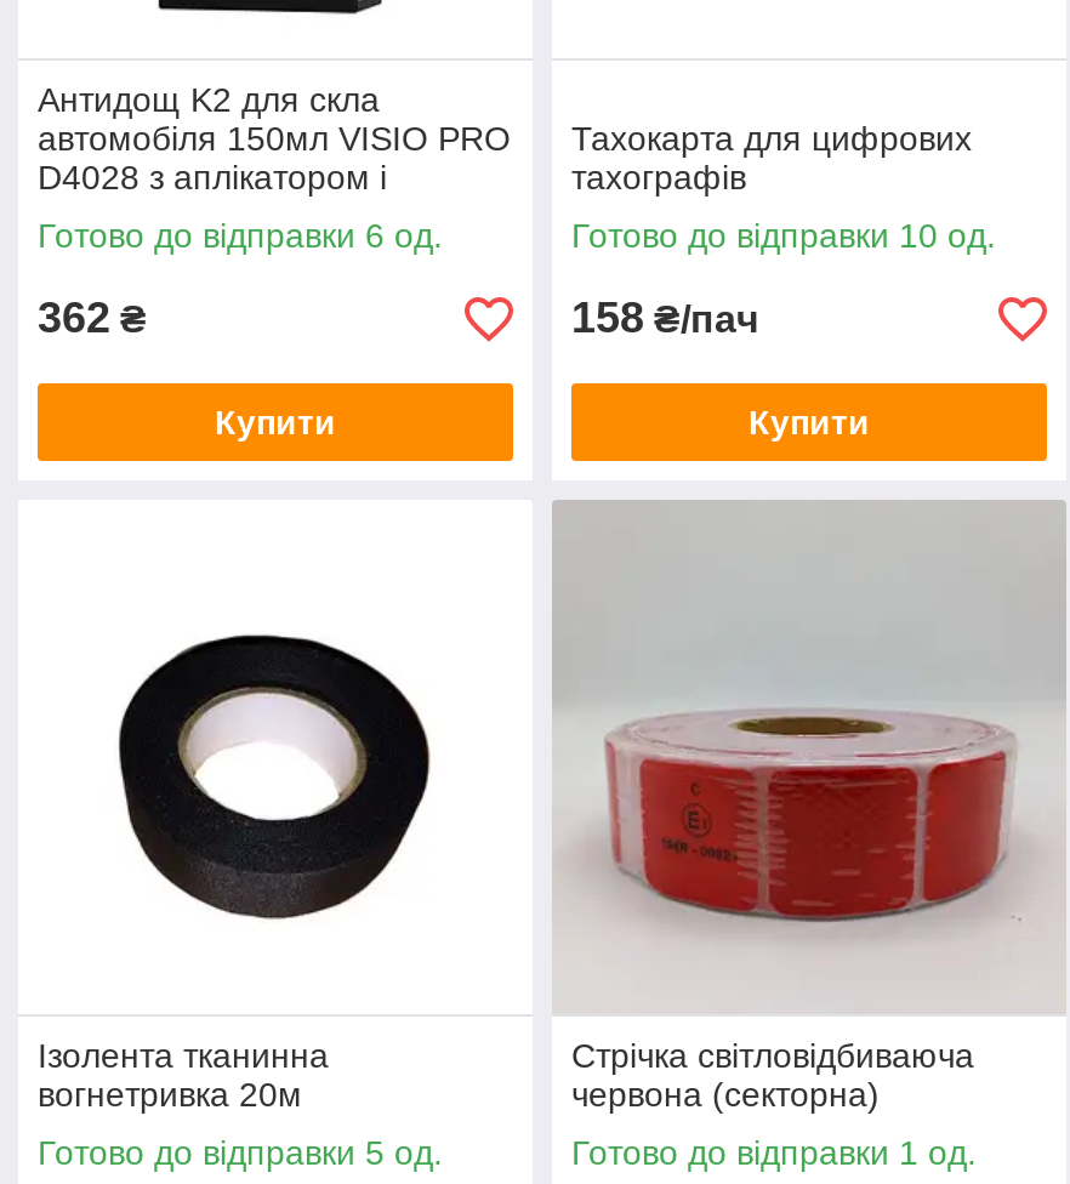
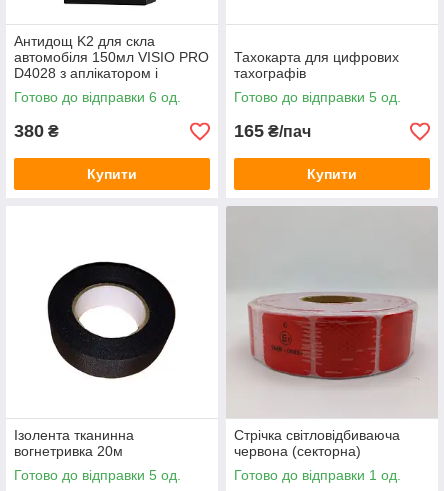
[571,216,996,255] Готово до відправки 10 од. -> [234,89,401,105] Готово до відправки 5 од.
[38,294,147,342] 362 ₴ -> [14,121,59,141] 380 ₴
[571,294,758,342] 158 ₴/пач -> [234,121,311,141] 165 ₴/пач

